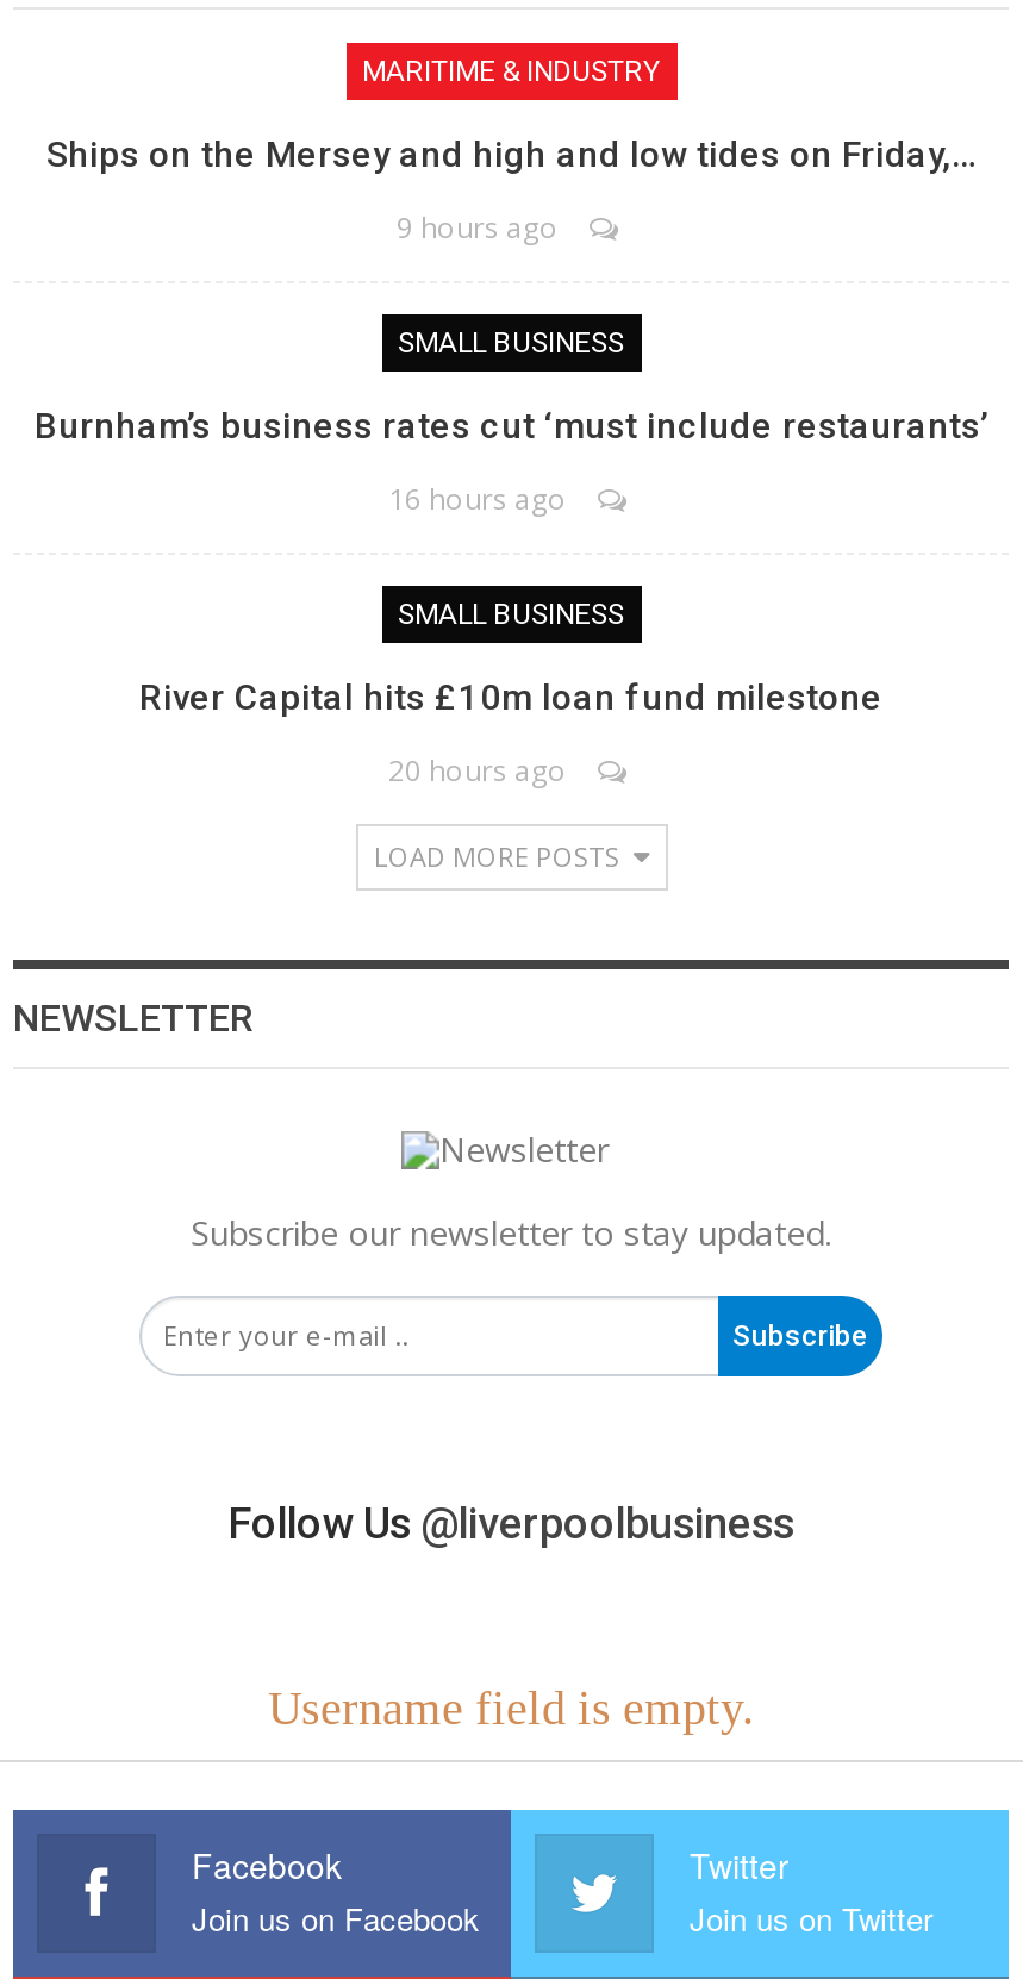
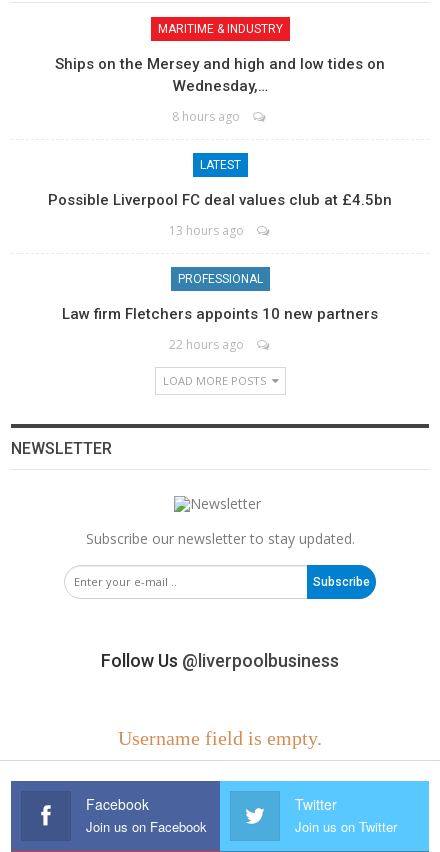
[46,133,975,176] Ships on the Mersey and high and low tides on Friday,… -> [55,55,385,95] Ships on the Mersey and high and low tides on | Wednesday,…
[397,207,559,248] 9 hours ago -> [172,108,240,125] 8 hours ago
[398,326,624,360] SMALL BUSINESS -> [199,158,240,172] LATEST
[35,405,987,448] Burnham’s business rates cut ‘must include restaurants’ -> [48,191,392,209] Possible Liverpool FC deal values club at £4.5bn
[388,479,567,519] 16 hours ago -> [168,222,243,239] 13 hours ago
[398,598,624,631] SMALL BUSINESS -> [177,272,262,286] PROFESSIONAL
[139,676,882,719] River Capital hits £10m loan fund milestone -> [62,305,378,323] Law firm Fletchers appoints 10 new partners
[388,750,567,791] 20 hours ago -> [168,336,243,353] 22 hours ago

